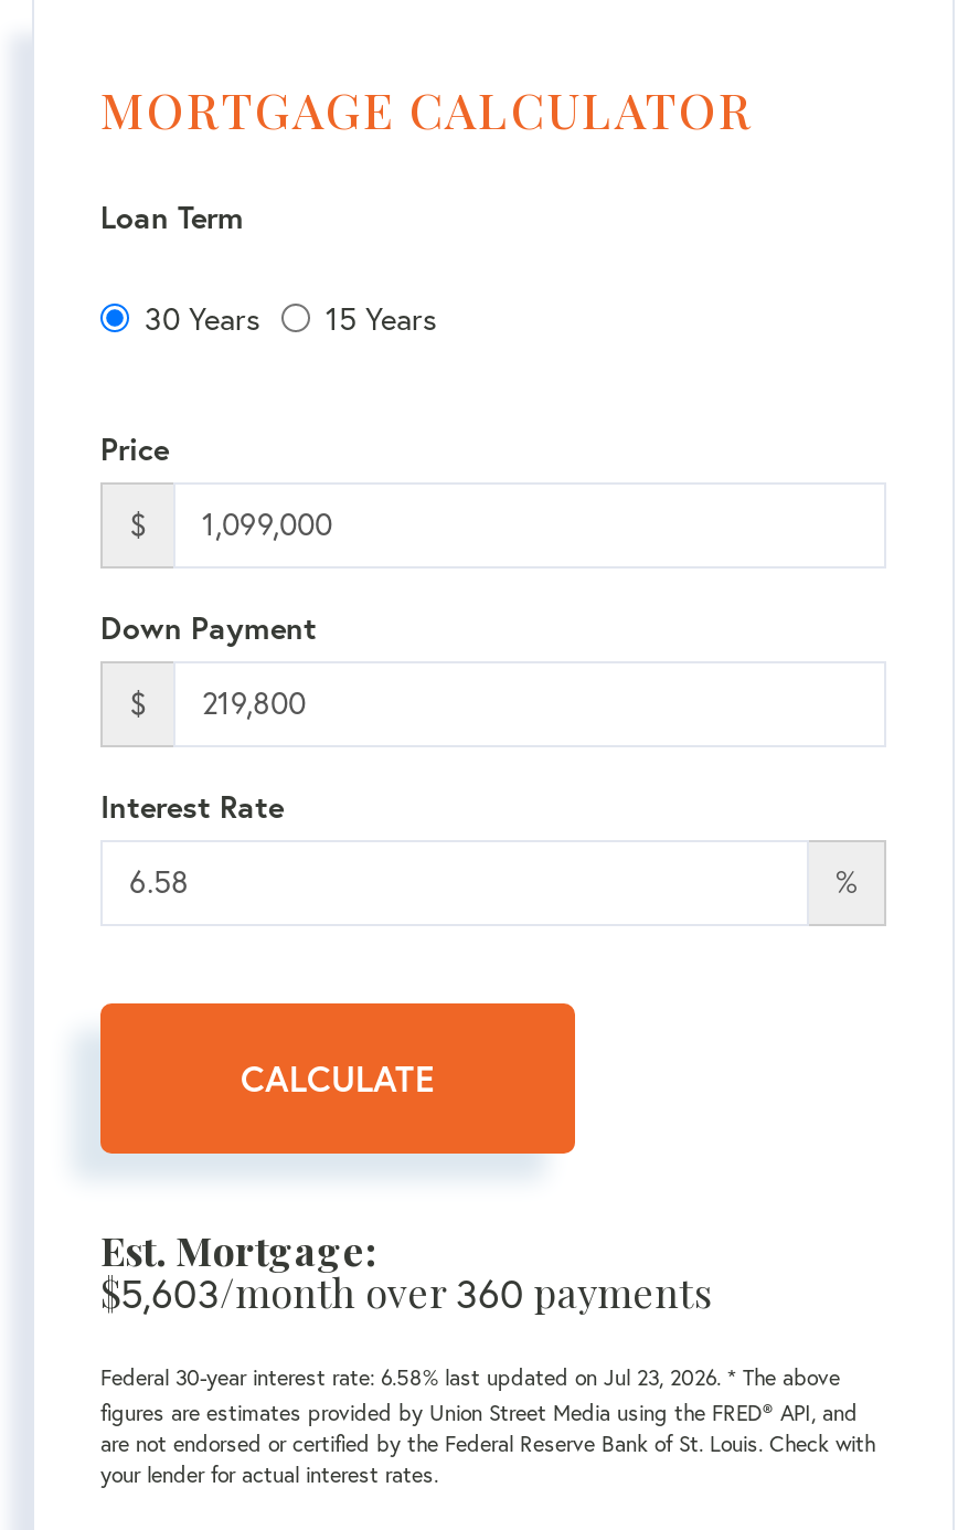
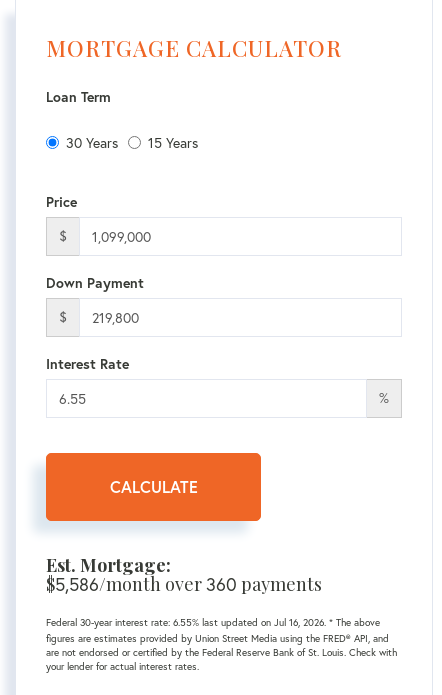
[100,1265,712,1318] $5,603/month over 360 payments -> [46,572,322,596] $5,586/month over 360 payments
[100,1362,840,1391] Federal 30-year interest rate: 6.58% last updated on Jul 23, 2026. * The above -> [46,616,380,629] Federal 30-year interest rate: 6.55% last updated on Jul 16, 2026. * The above

